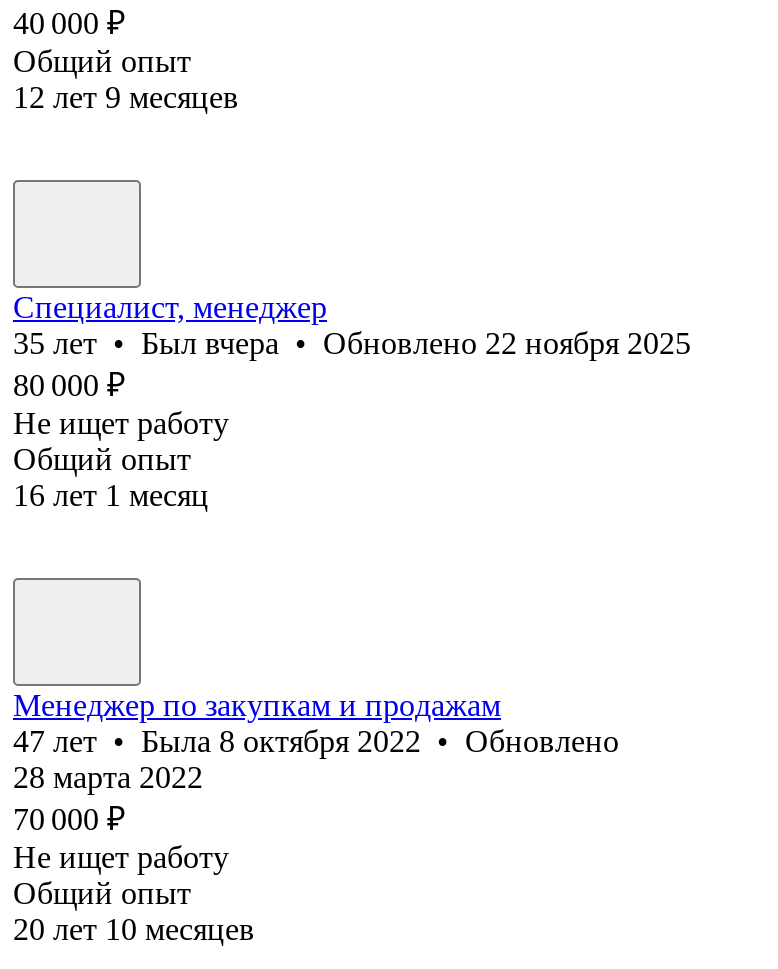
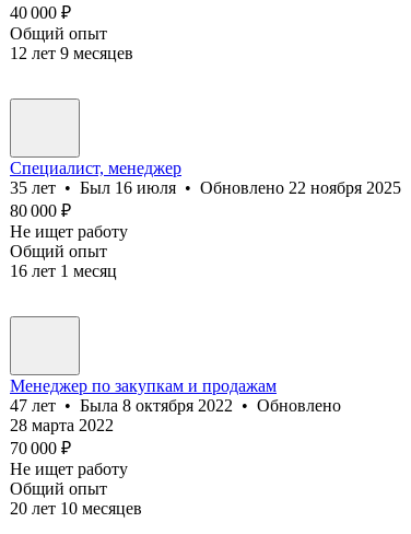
[13,326,691,360] 35 лет • Был вчера • Обновлено 22 ноября 2025 -> [10,178,401,197] 35 лет • Был 16 июля • Обновлено 22 ноября 2025

